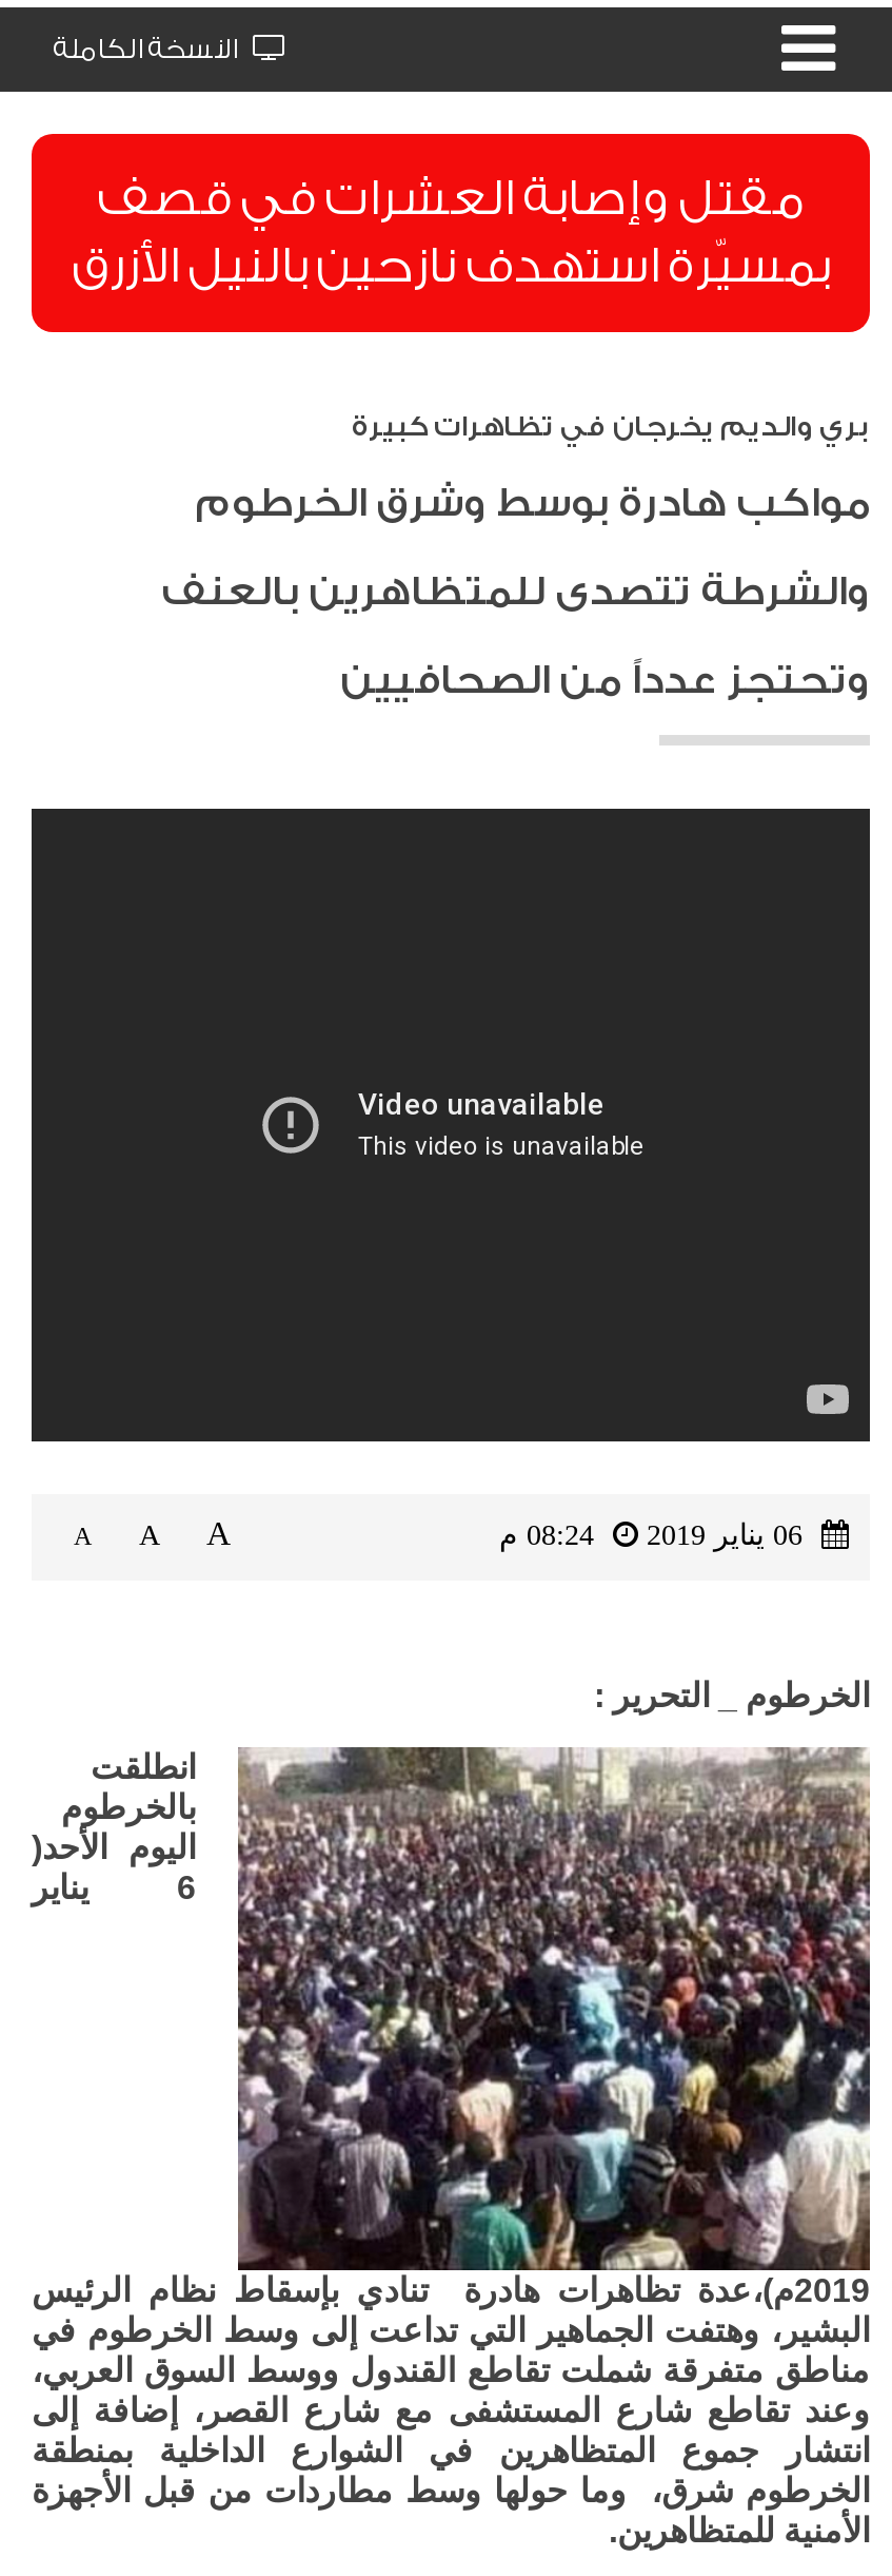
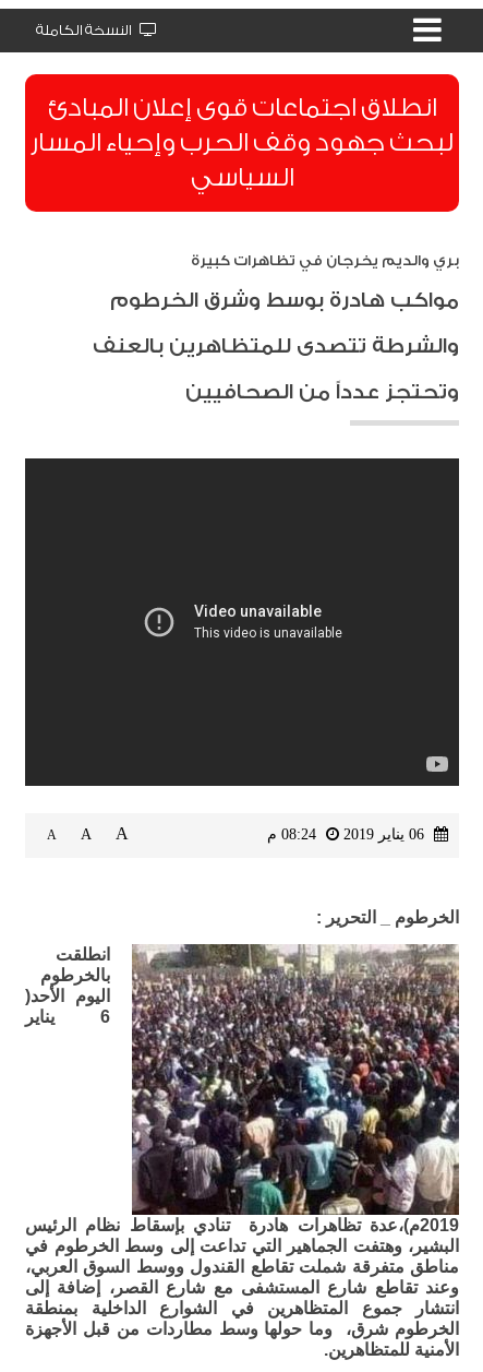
[72,170,830,294] مقتل وإصابة العشرات في قصف | بمسيّرة استهدف نازحين بالنيل الأزرق -> [31,93,454,192] انطلاق اجتماعات قوى إعلان المبادئ | لبحث جهود وقف الحرب وإحياء المسار | السياسي

